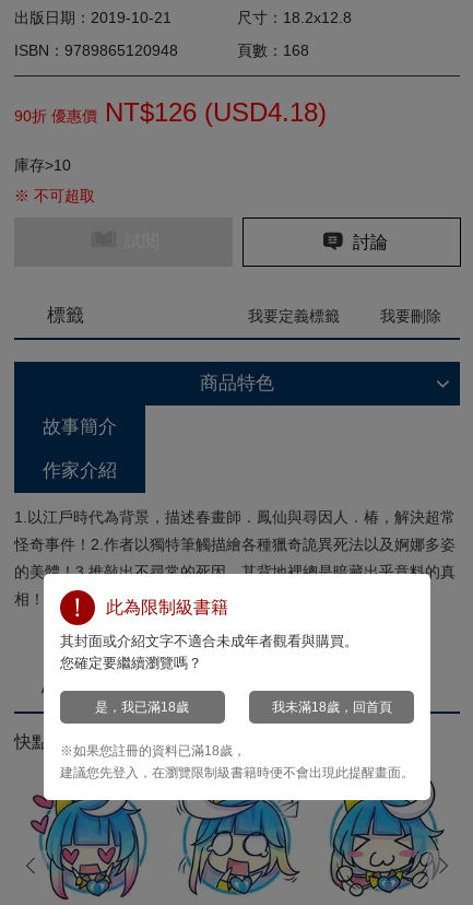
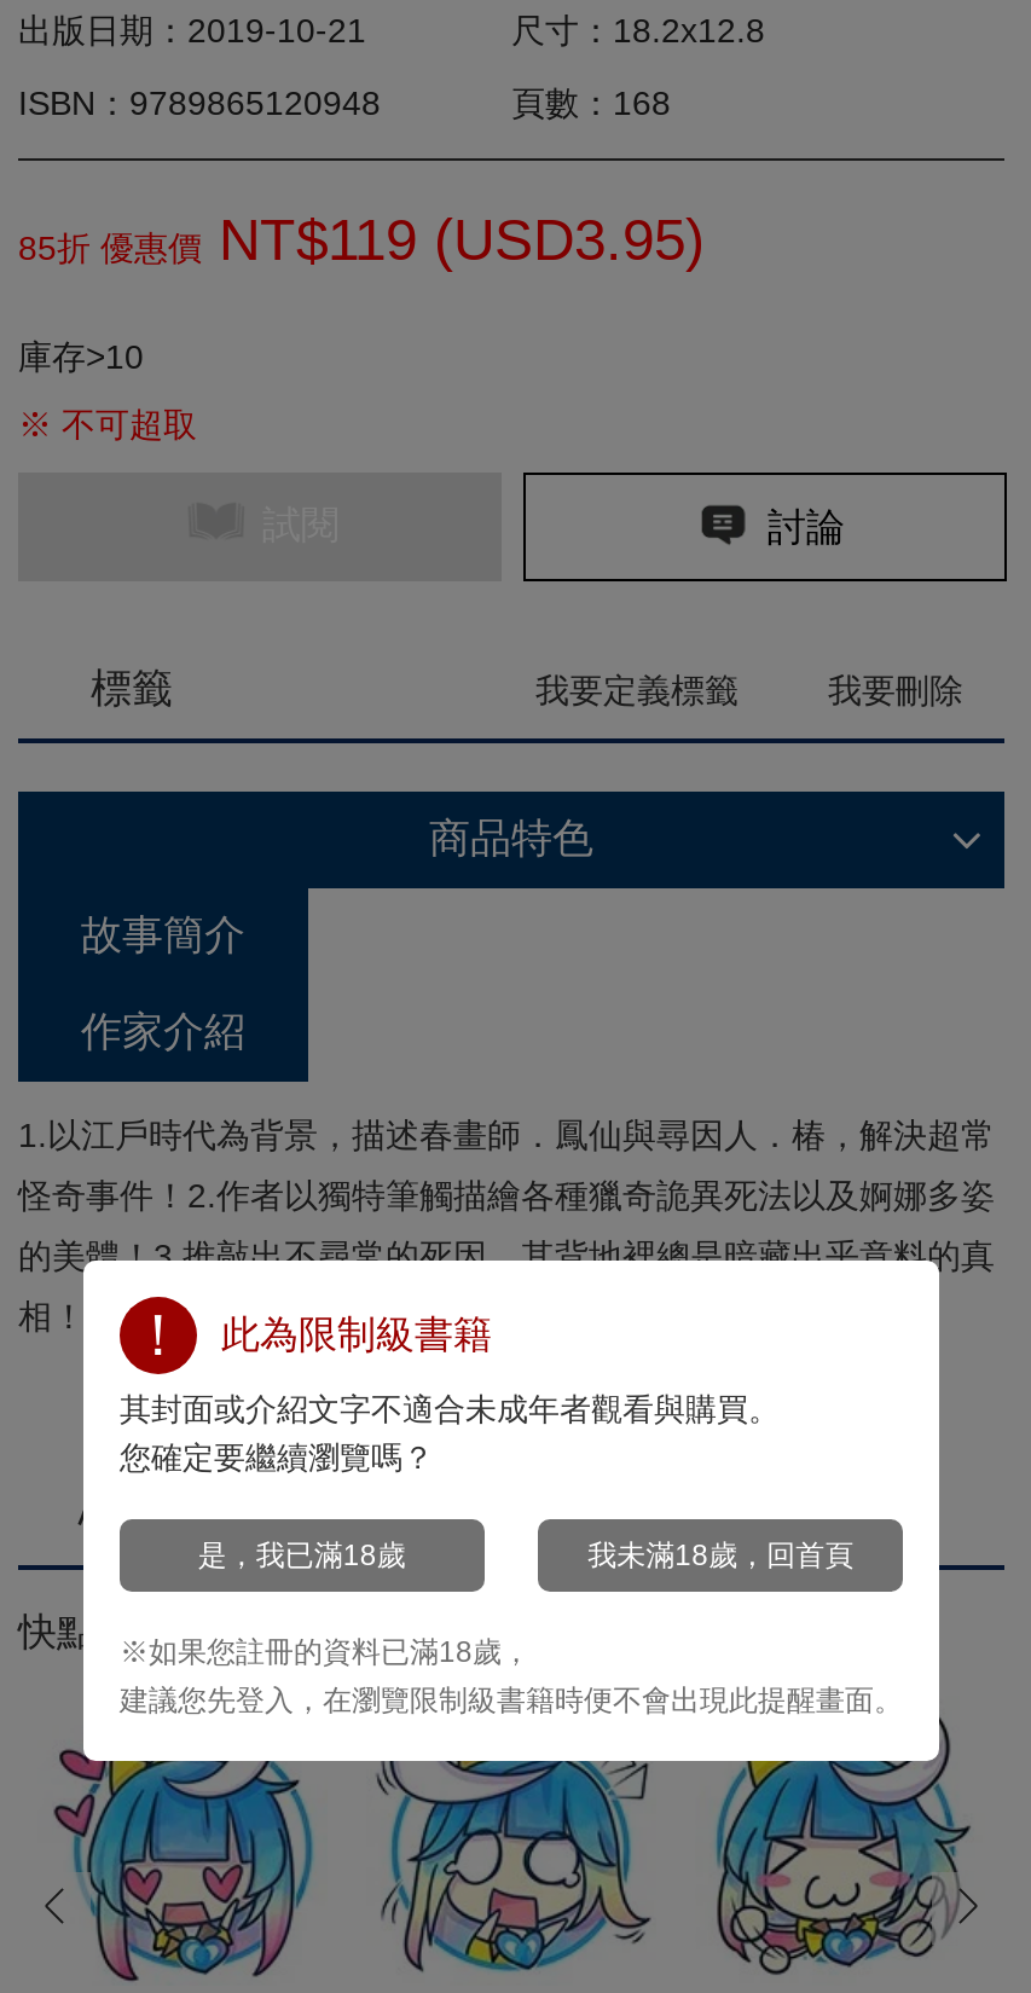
[14,97,327,127] 90折 優惠價NT$126 (USD4.18) -> [18,207,705,272] 85折 優惠價NT$119 (USD3.95)

